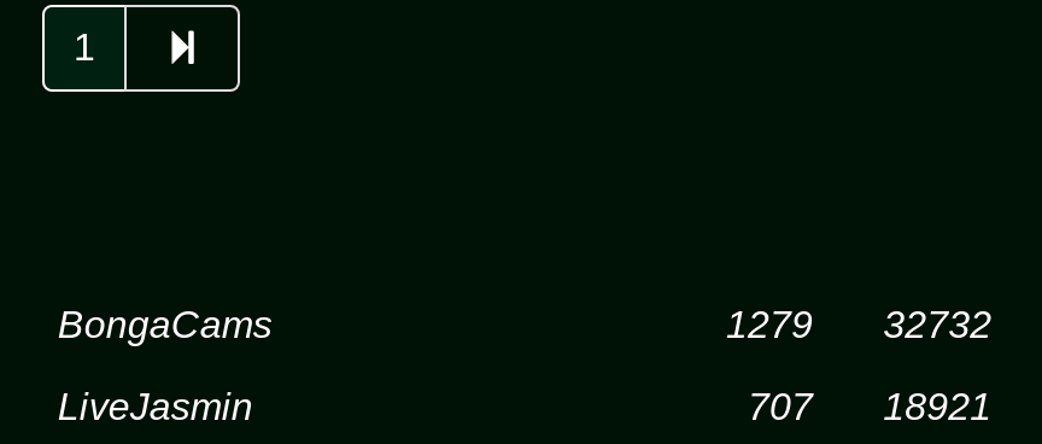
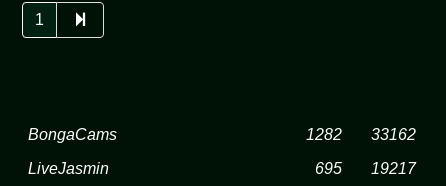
[726,304,813,345] 1279 -> [305,126,341,143] 1282
[883,304,992,345] 32732 -> [371,126,416,143] 33162
[748,386,813,427] 707 -> [314,160,341,177] 695
[883,386,992,427] 18921 -> [371,160,416,177] 19217

